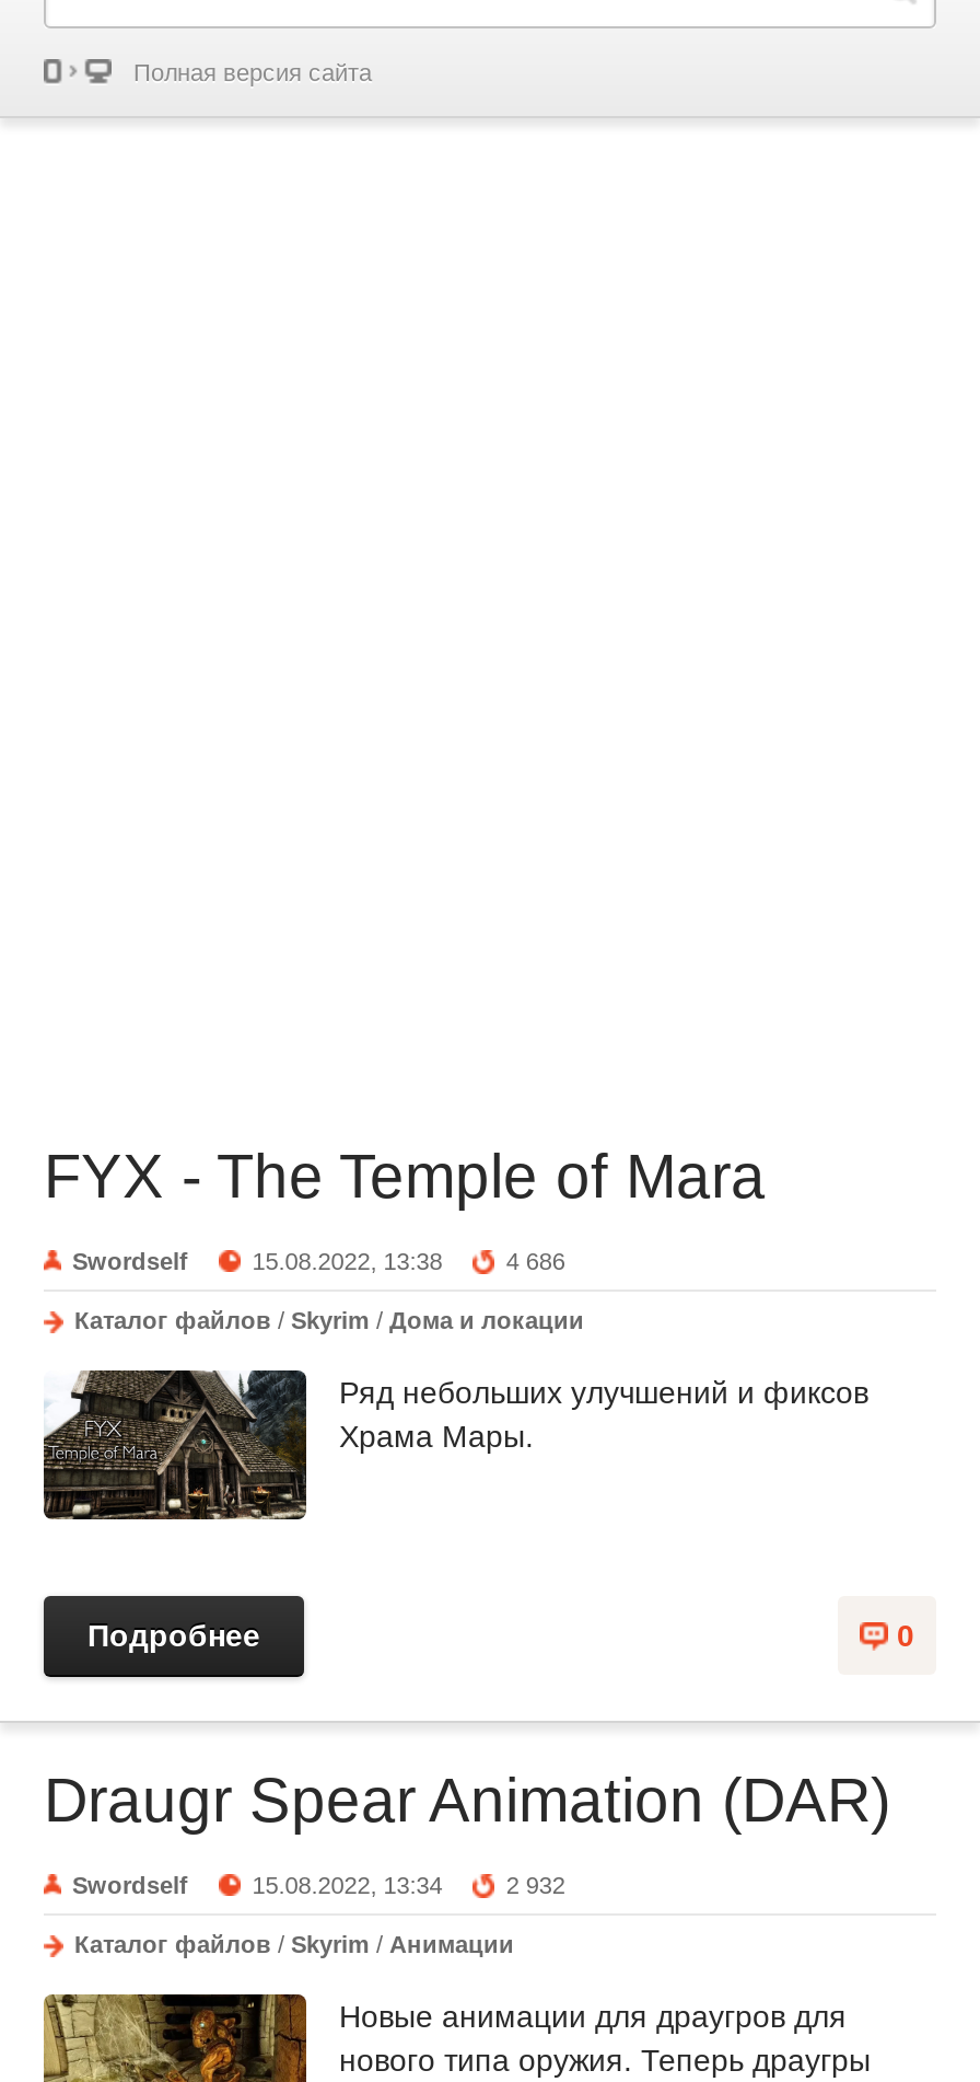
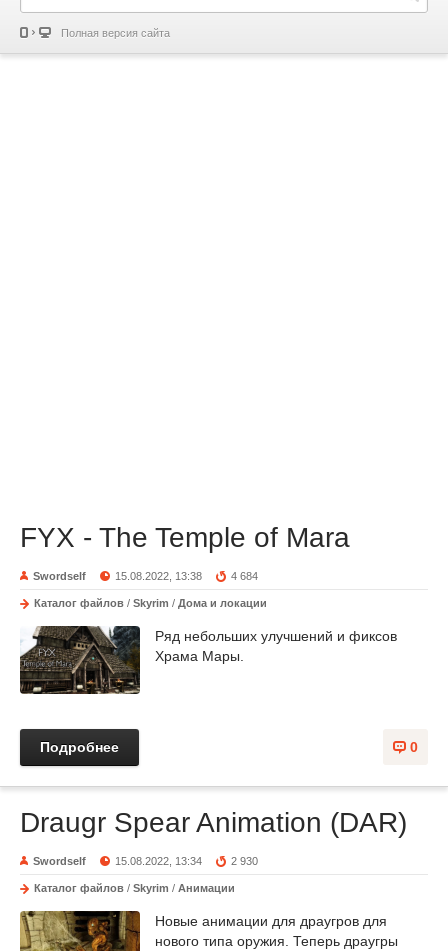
[506,1248,565,1274] 4 686 -> [231,570,258,582] 4 684
[506,1871,565,1897] 2 932 -> [231,854,258,866] 2 930

